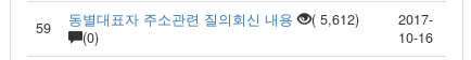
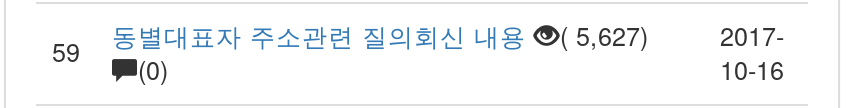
[36,10,433,47] 59 동별대표자 주소관련 질의회신 내용 (0) ( 5,612) 2017- -> [52,18,784,88] 59 동별대표자 주소관련 질의회신 내용 (0) ( 5,627) 2017-

